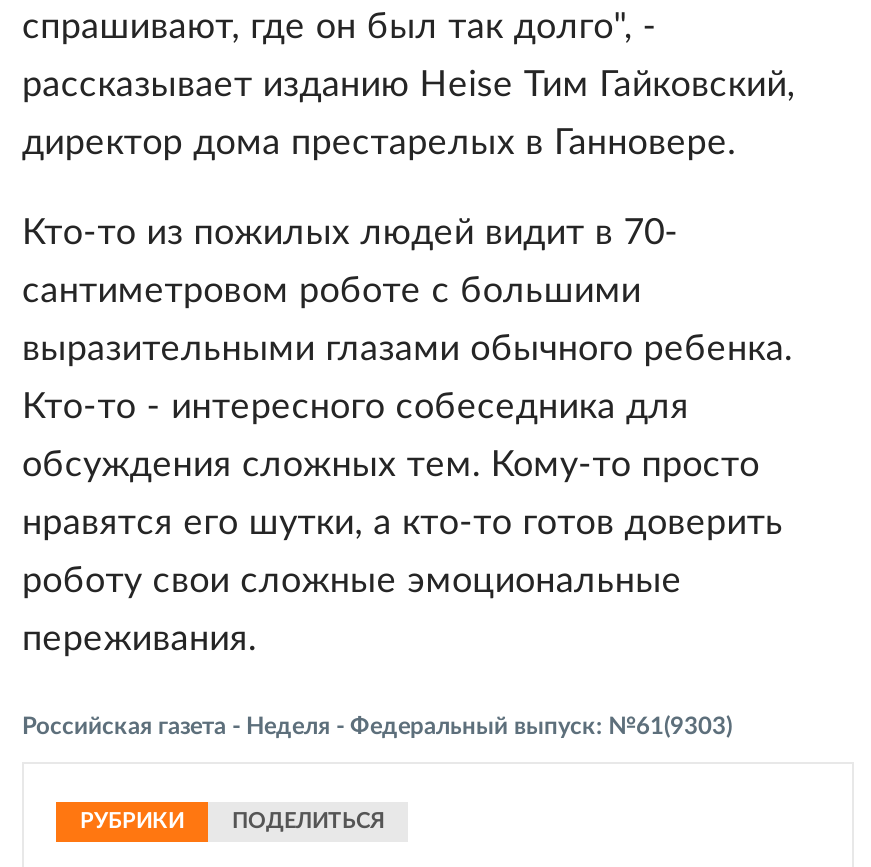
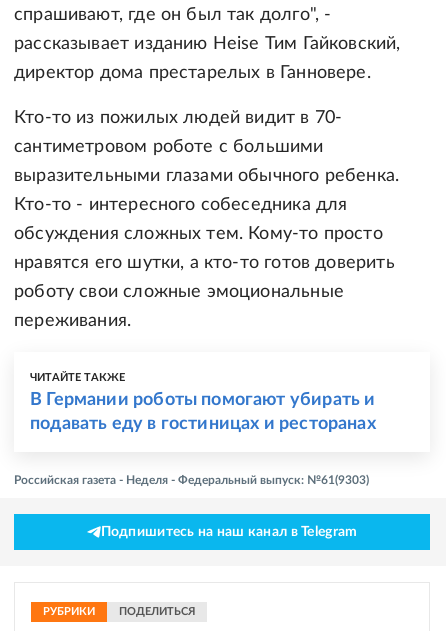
none -> [30,372,376,433] ЧИТАЙТЕ ТАКЖЕ | В Германии роботы помогают убирать и | подавать еду в гостиницах и ресторанах
none -> [101,525,357,539] Подпишитесь на наш канал в Telegram

